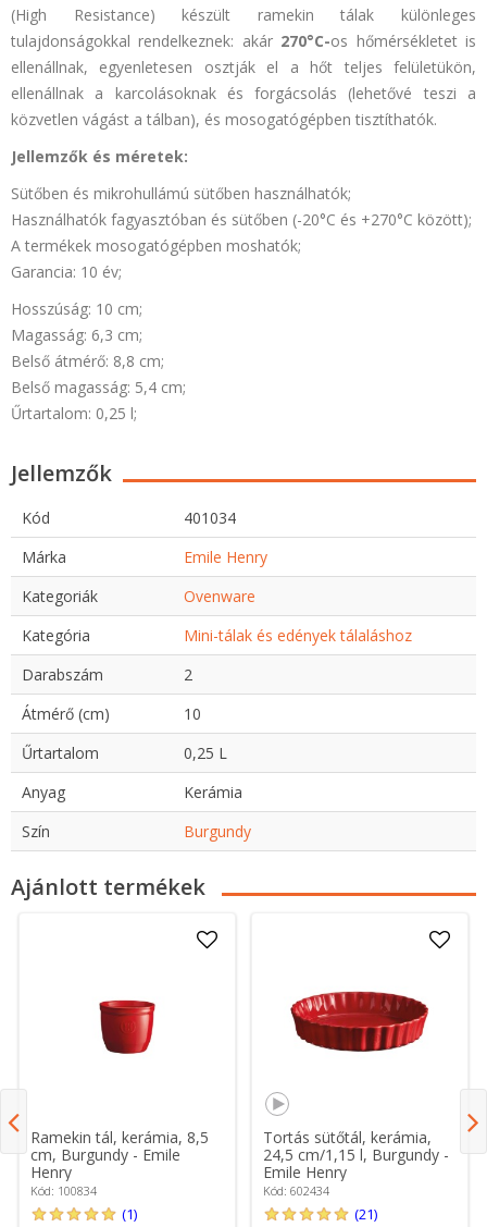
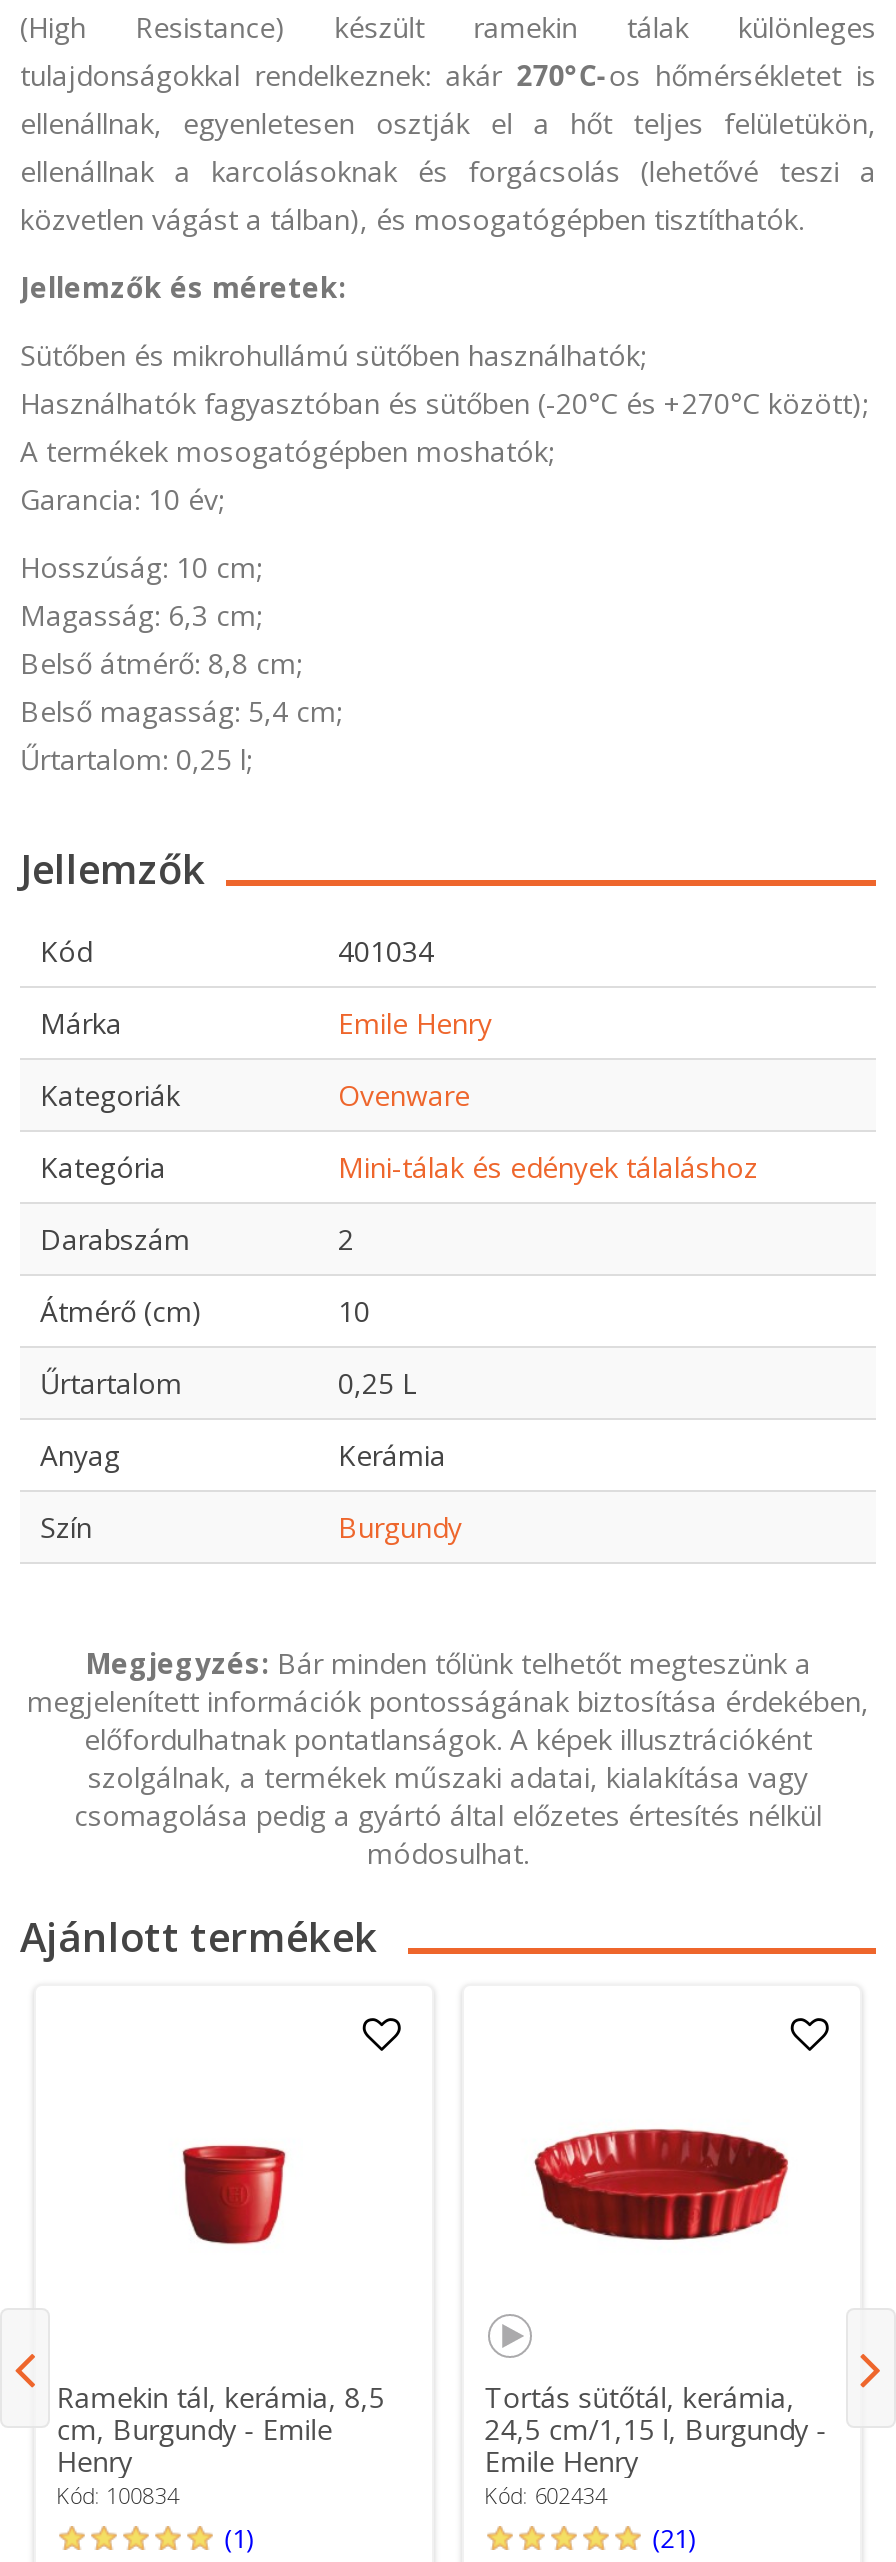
none -> [27,1643,869,1871] Megjegyzés: Bár minden tőlünk telhetőt megteszünk a | megjelenített információk pontosságának biztosítása érdekében, | előfordulhatnak pontatlanságok. A képek illusztrációként | szolgálnak, a termékek műszaki adatai, kialakítása vagy | csomagolása pedig a gyártó által előzetes értesítés nélkül | módosulhat.

